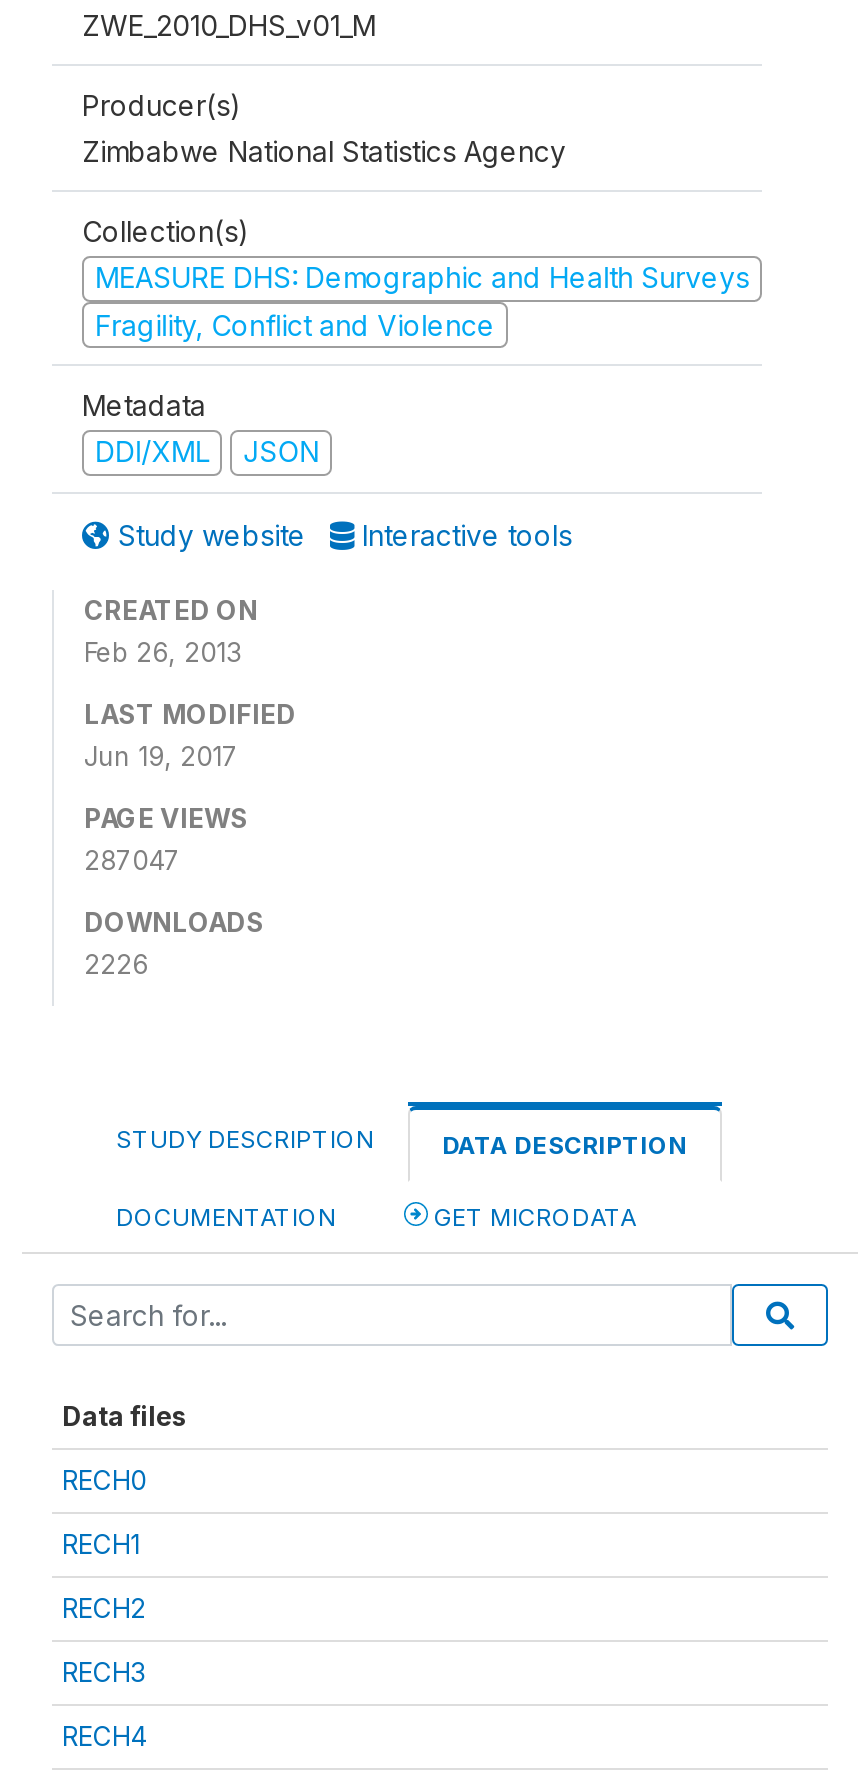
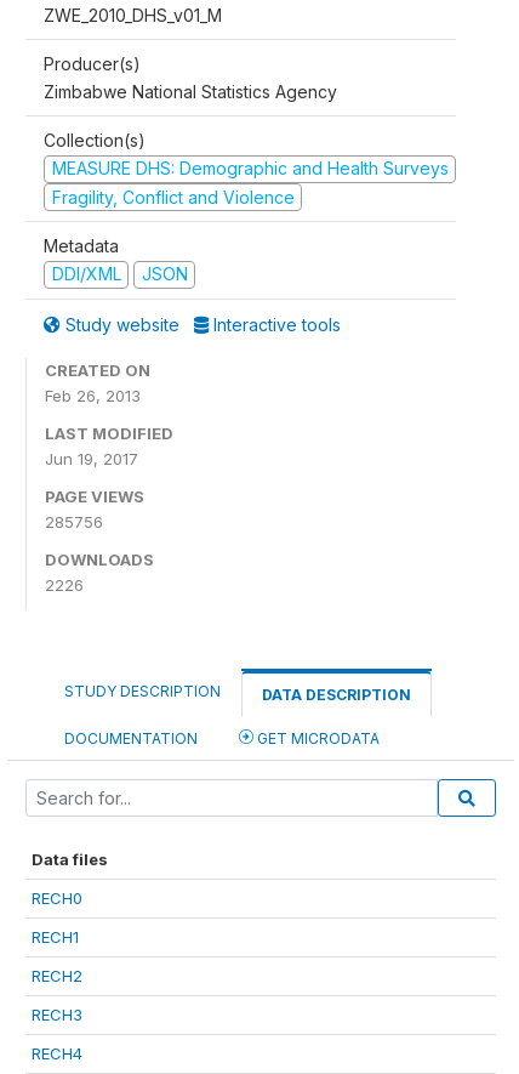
[84,843,180,875] 287047 -> [45,512,103,531] 285756

